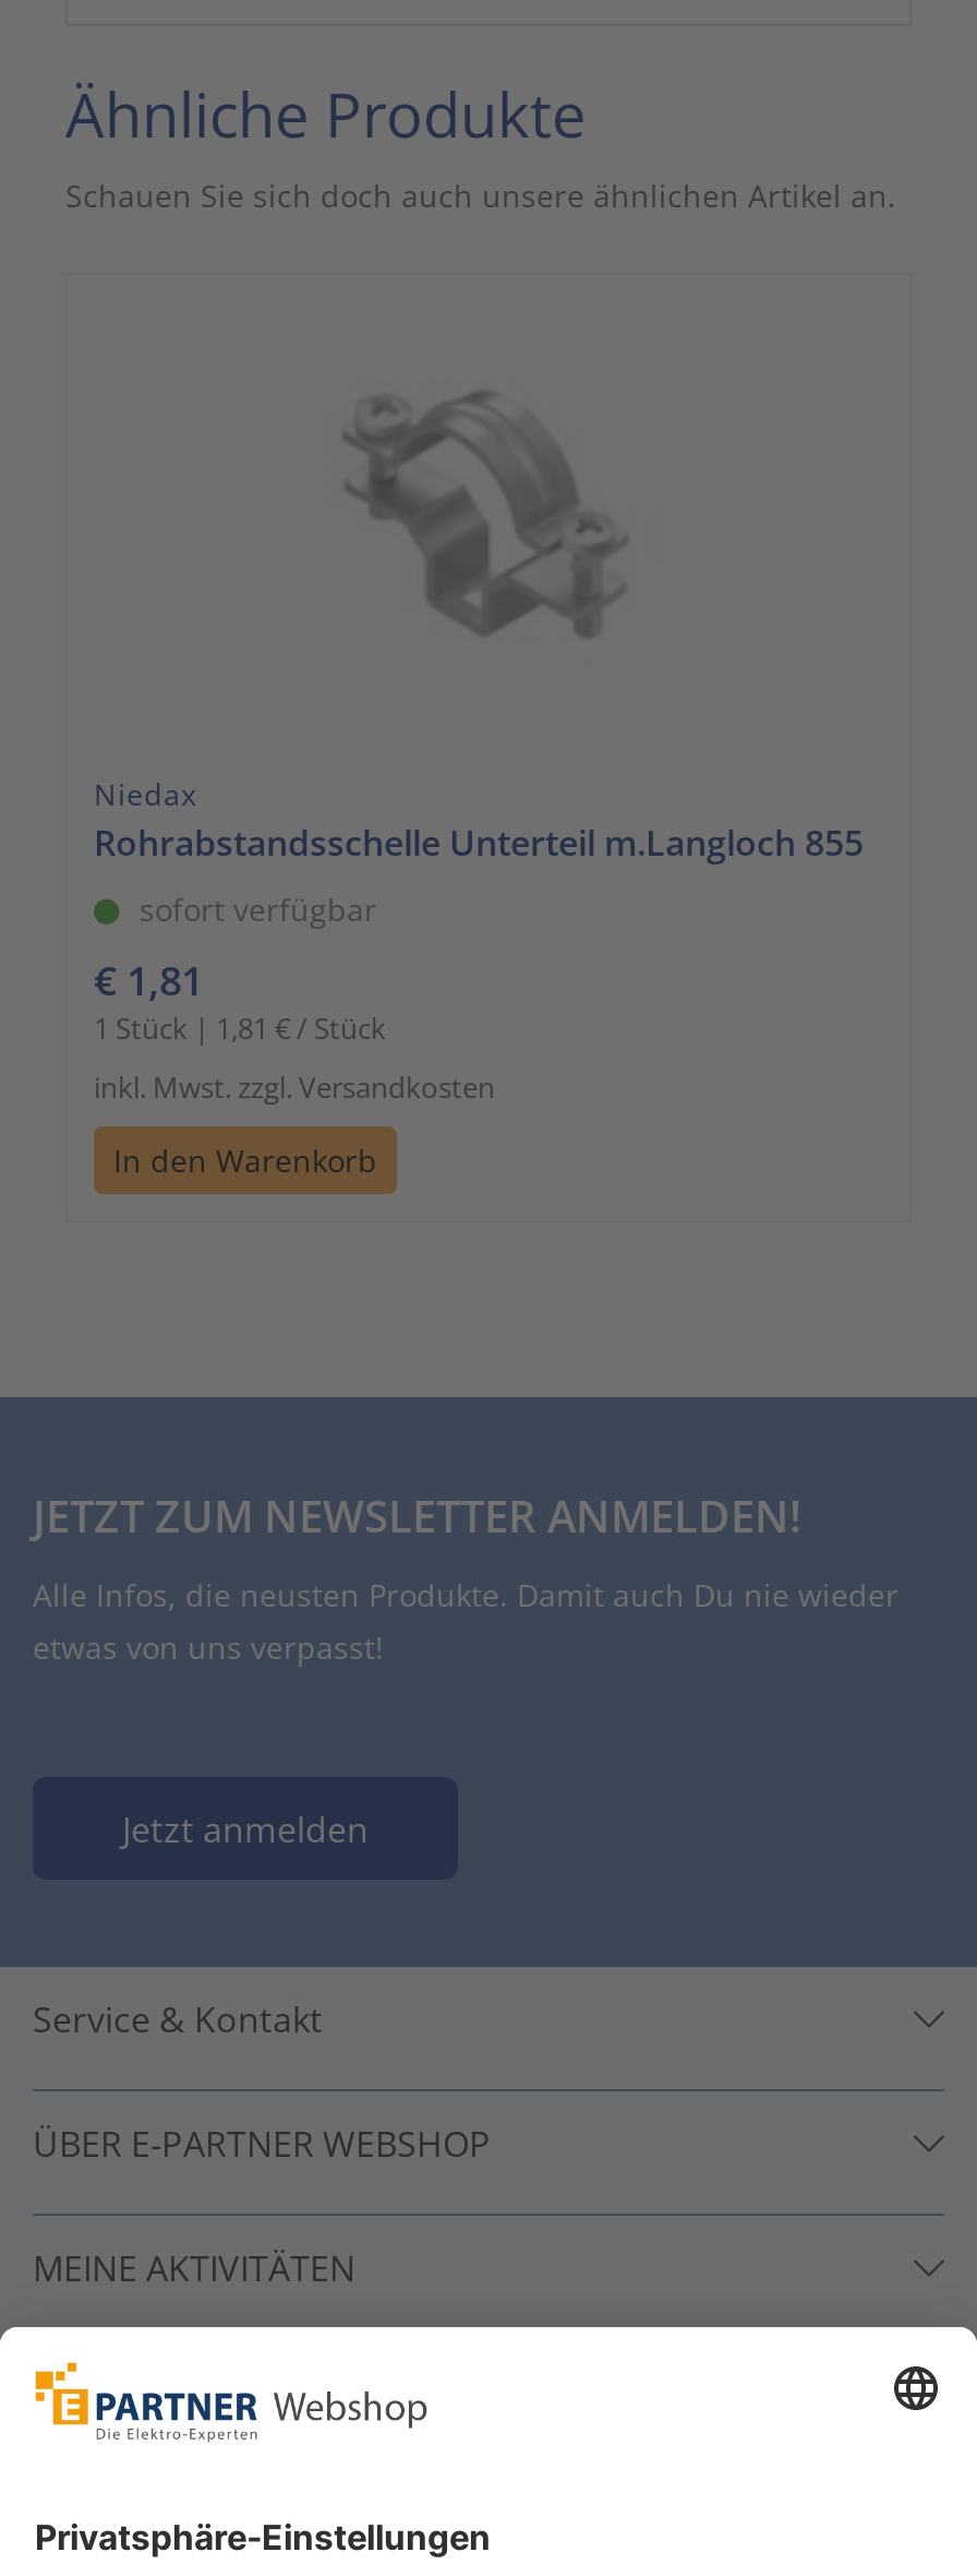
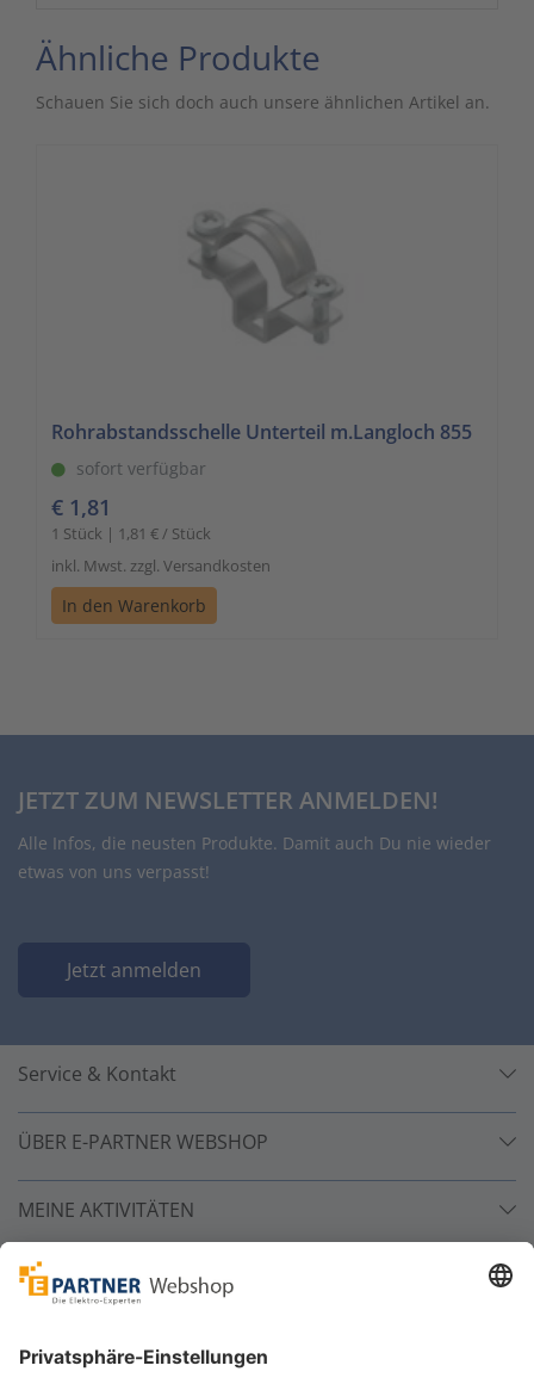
[94,773,196,815] Niedax -> none

